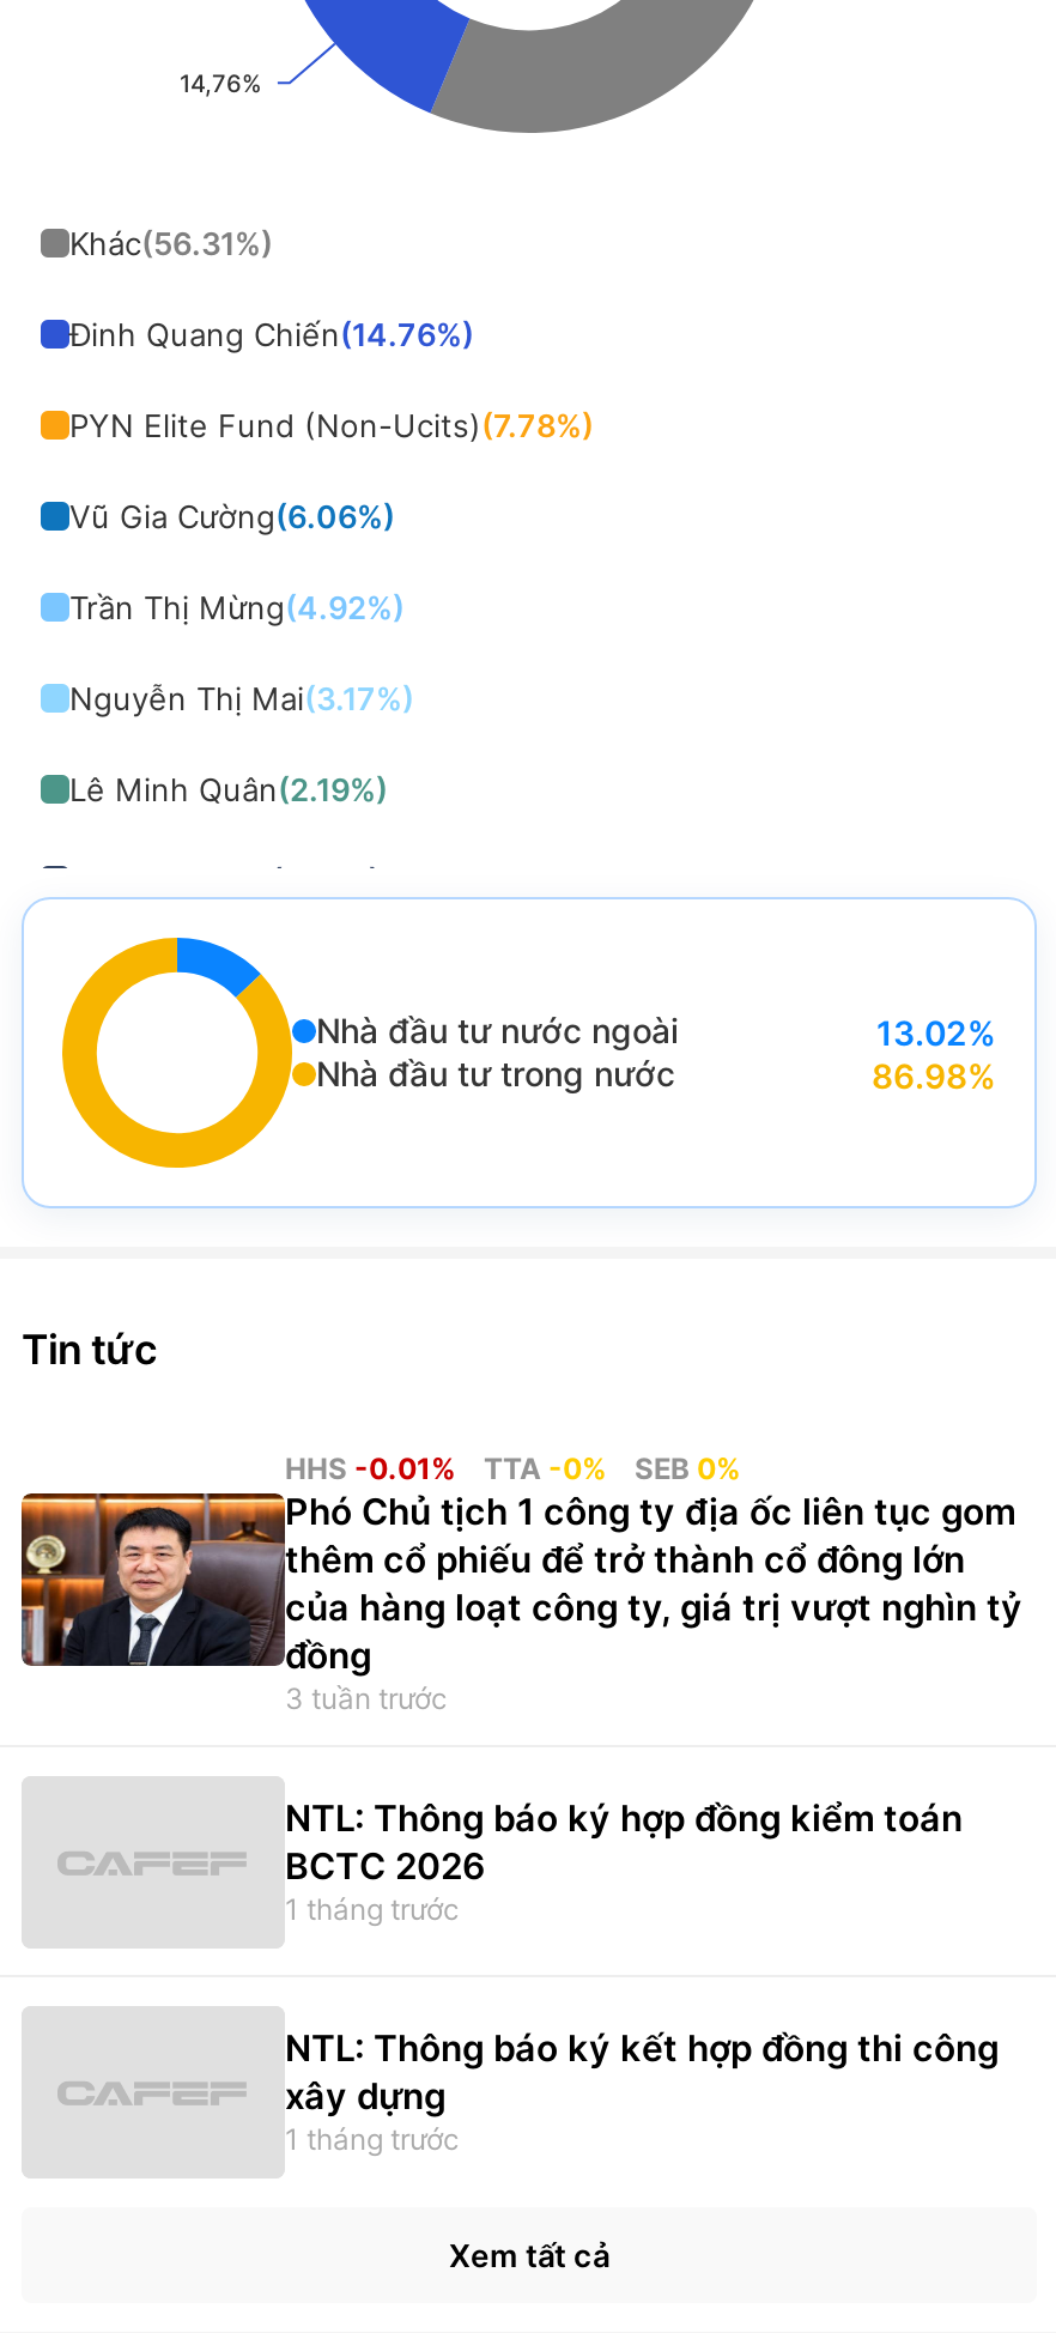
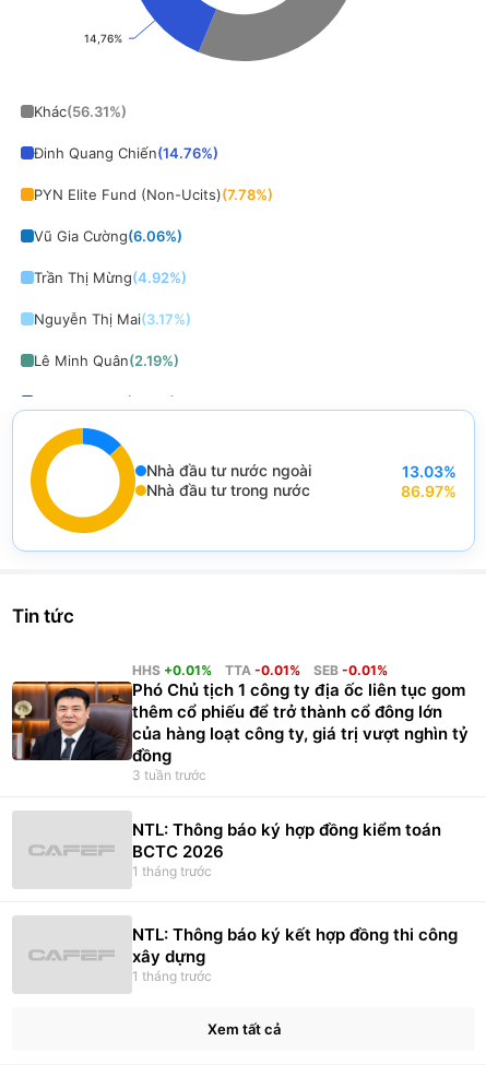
[876,1011,996,1052] 13.02% -> [402,462,457,480] 13.03%
[872,1054,996,1095] 86.98% -> [401,481,457,500] 86.97%
[285,1451,455,1487] HHS -0.01% -> [132,662,212,679] HHS +0.01%
[484,1451,606,1487] TTA -0% -> [225,662,300,679] TTA -0.01%
[635,1451,740,1487] SEB 0% -> [313,662,388,679] SEB -0.01%

